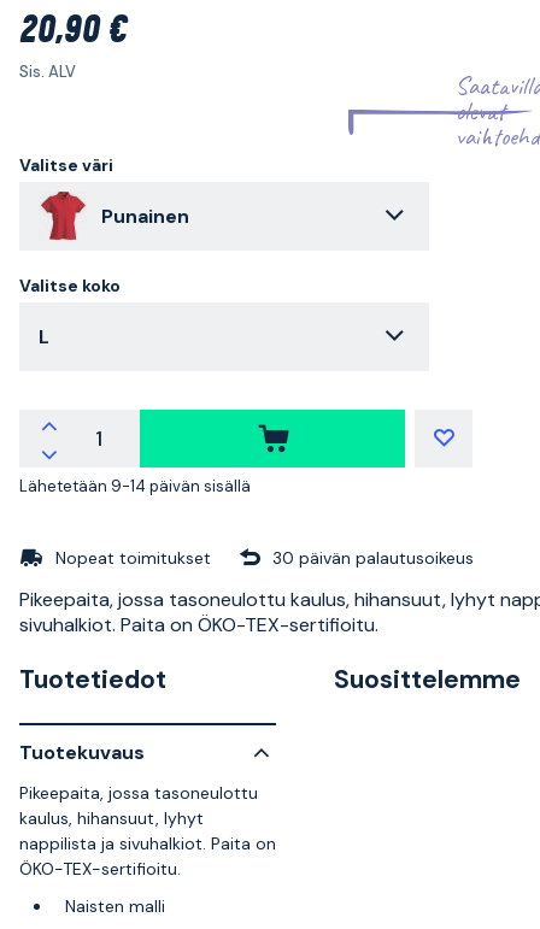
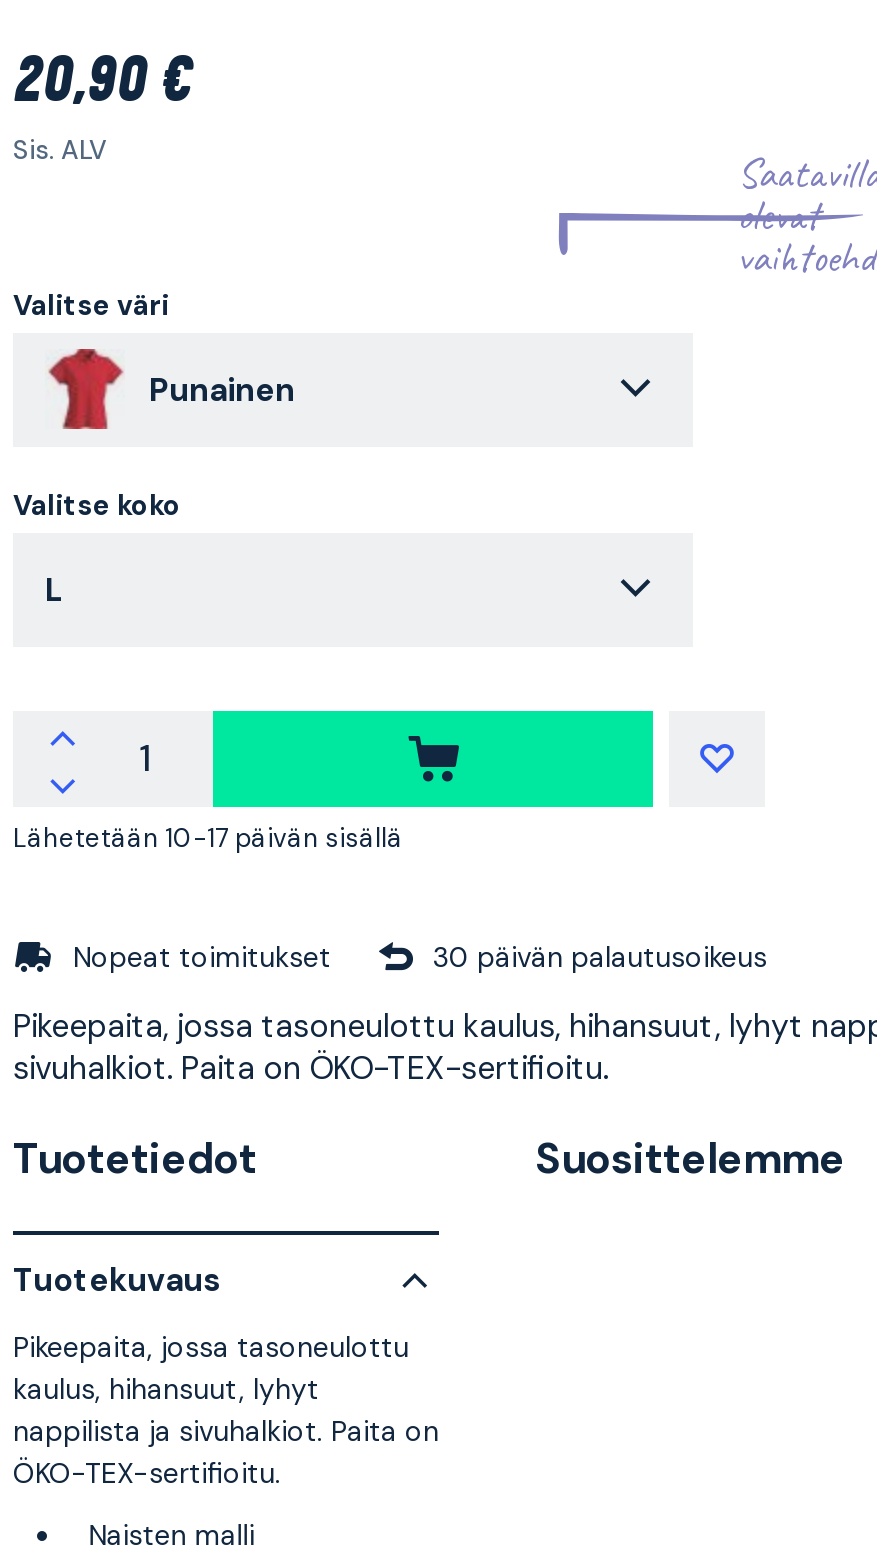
[19,475,251,496] Lähetetään 9-14 päivän sisällä -> [13,820,403,854] Lähetetään 10-17 päivän sisällä

